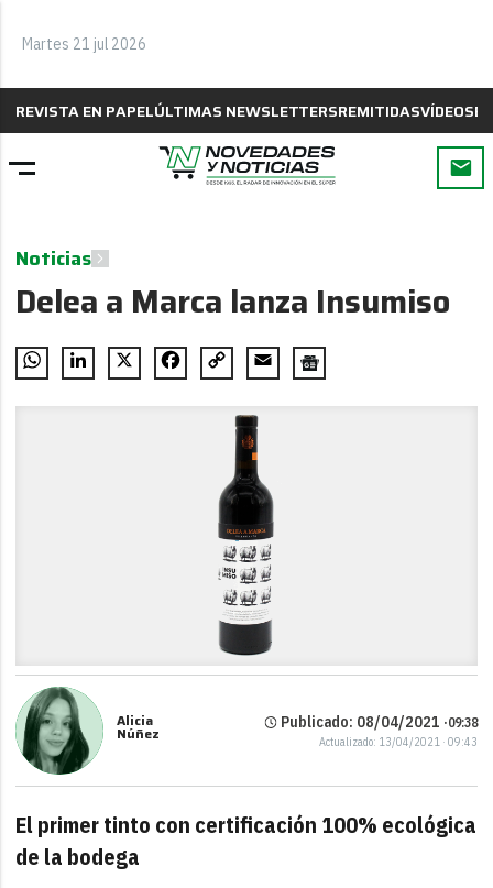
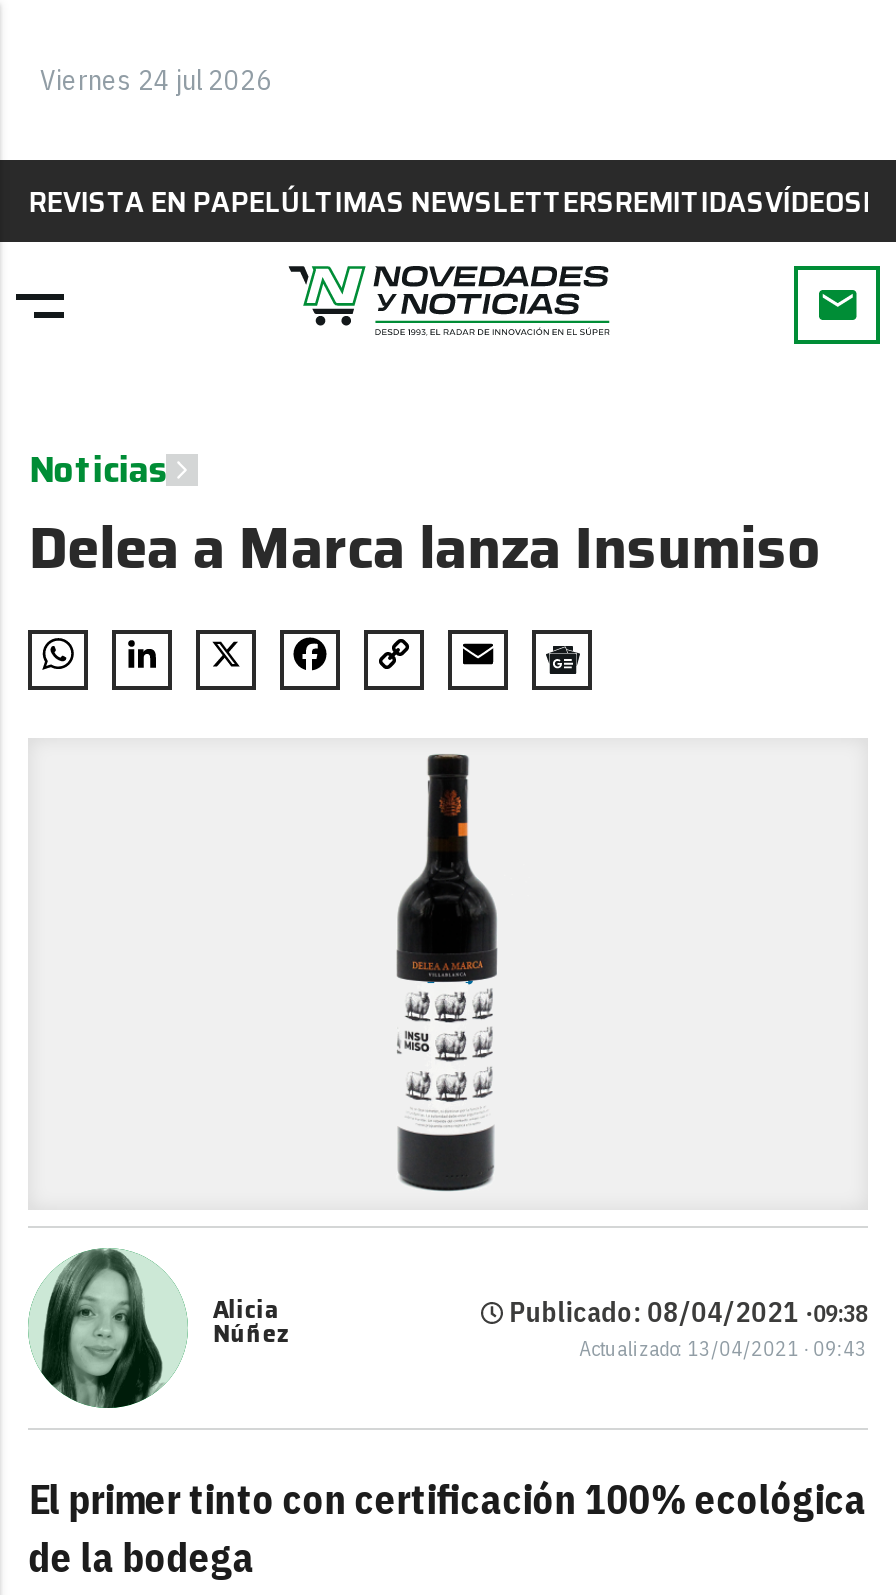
[22,34,146,54] Martes 21 jul 2026 -> [40,62,272,98] Viernes 24 jul 2026

